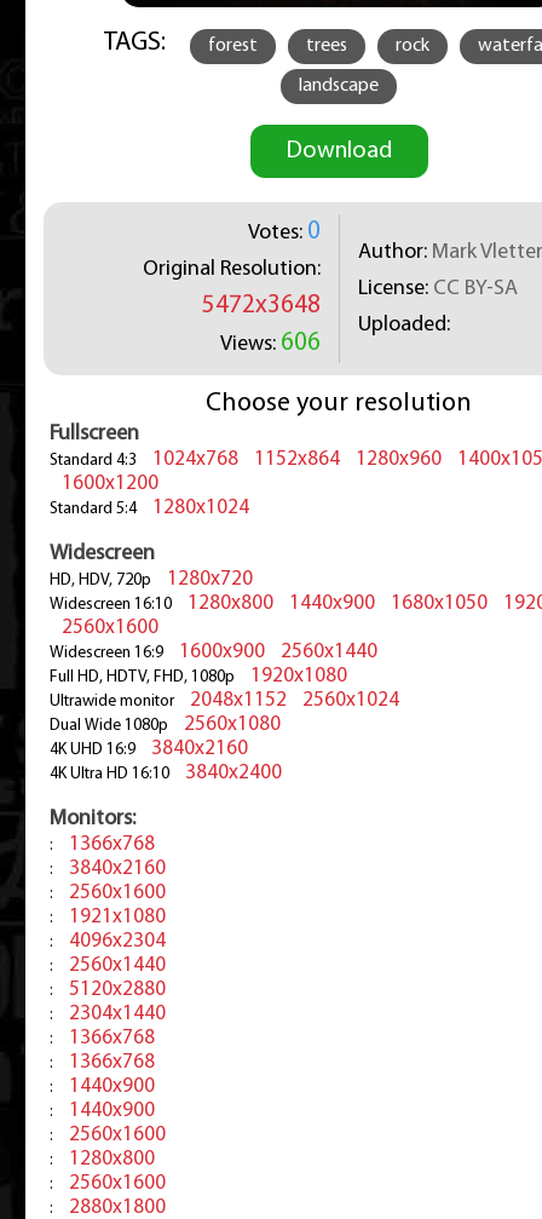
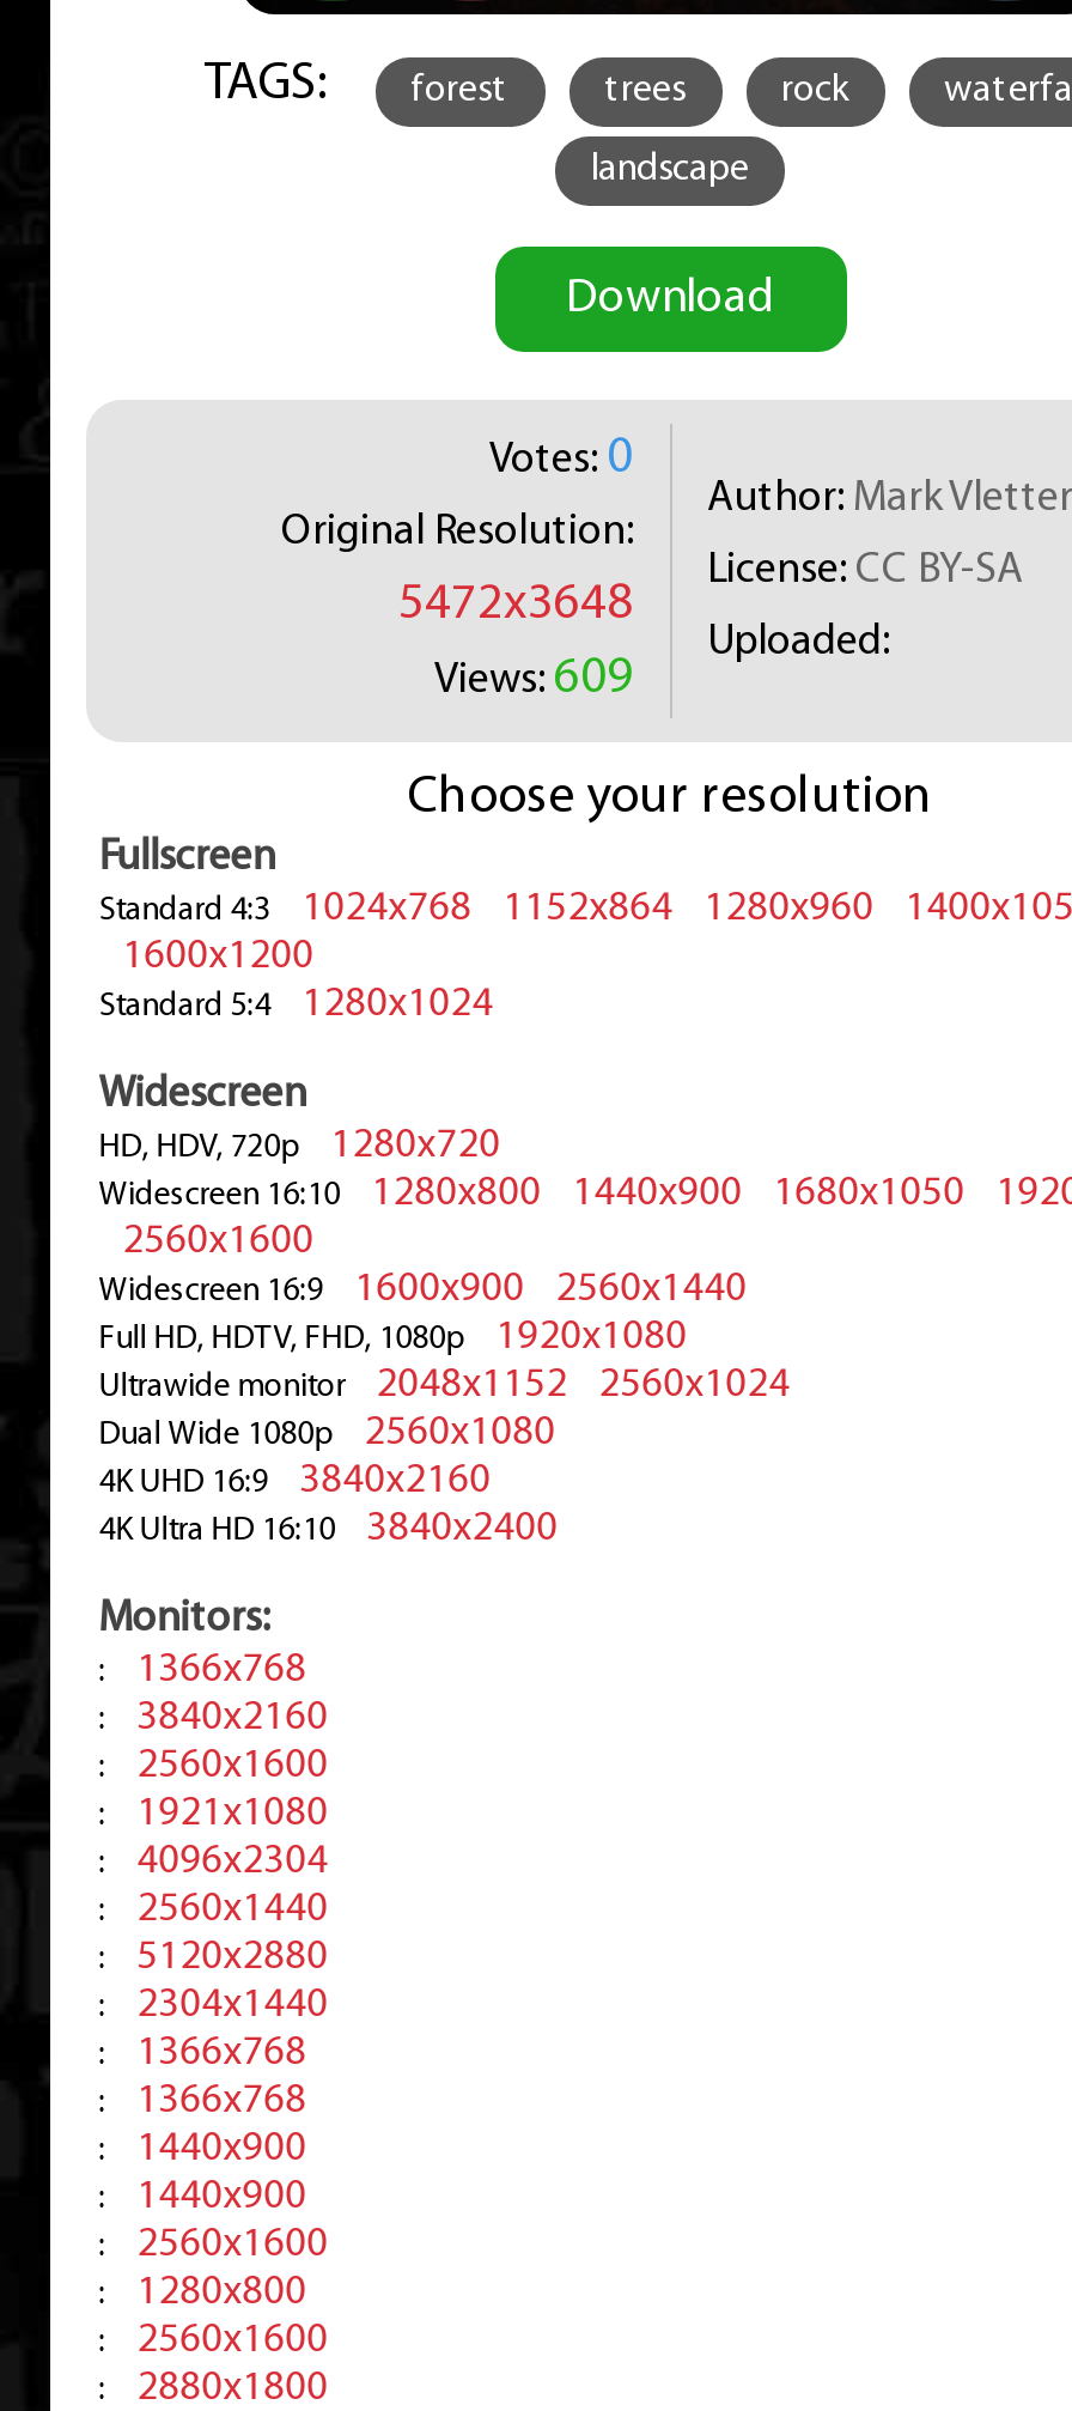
[220,330,320,356] Views: 606 -> [434,654,633,704] Views: 609

